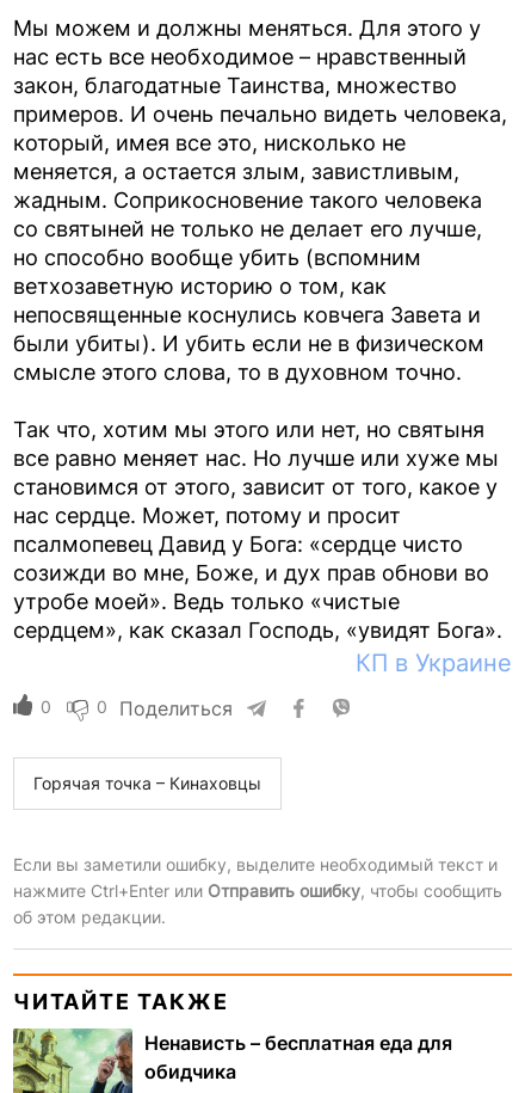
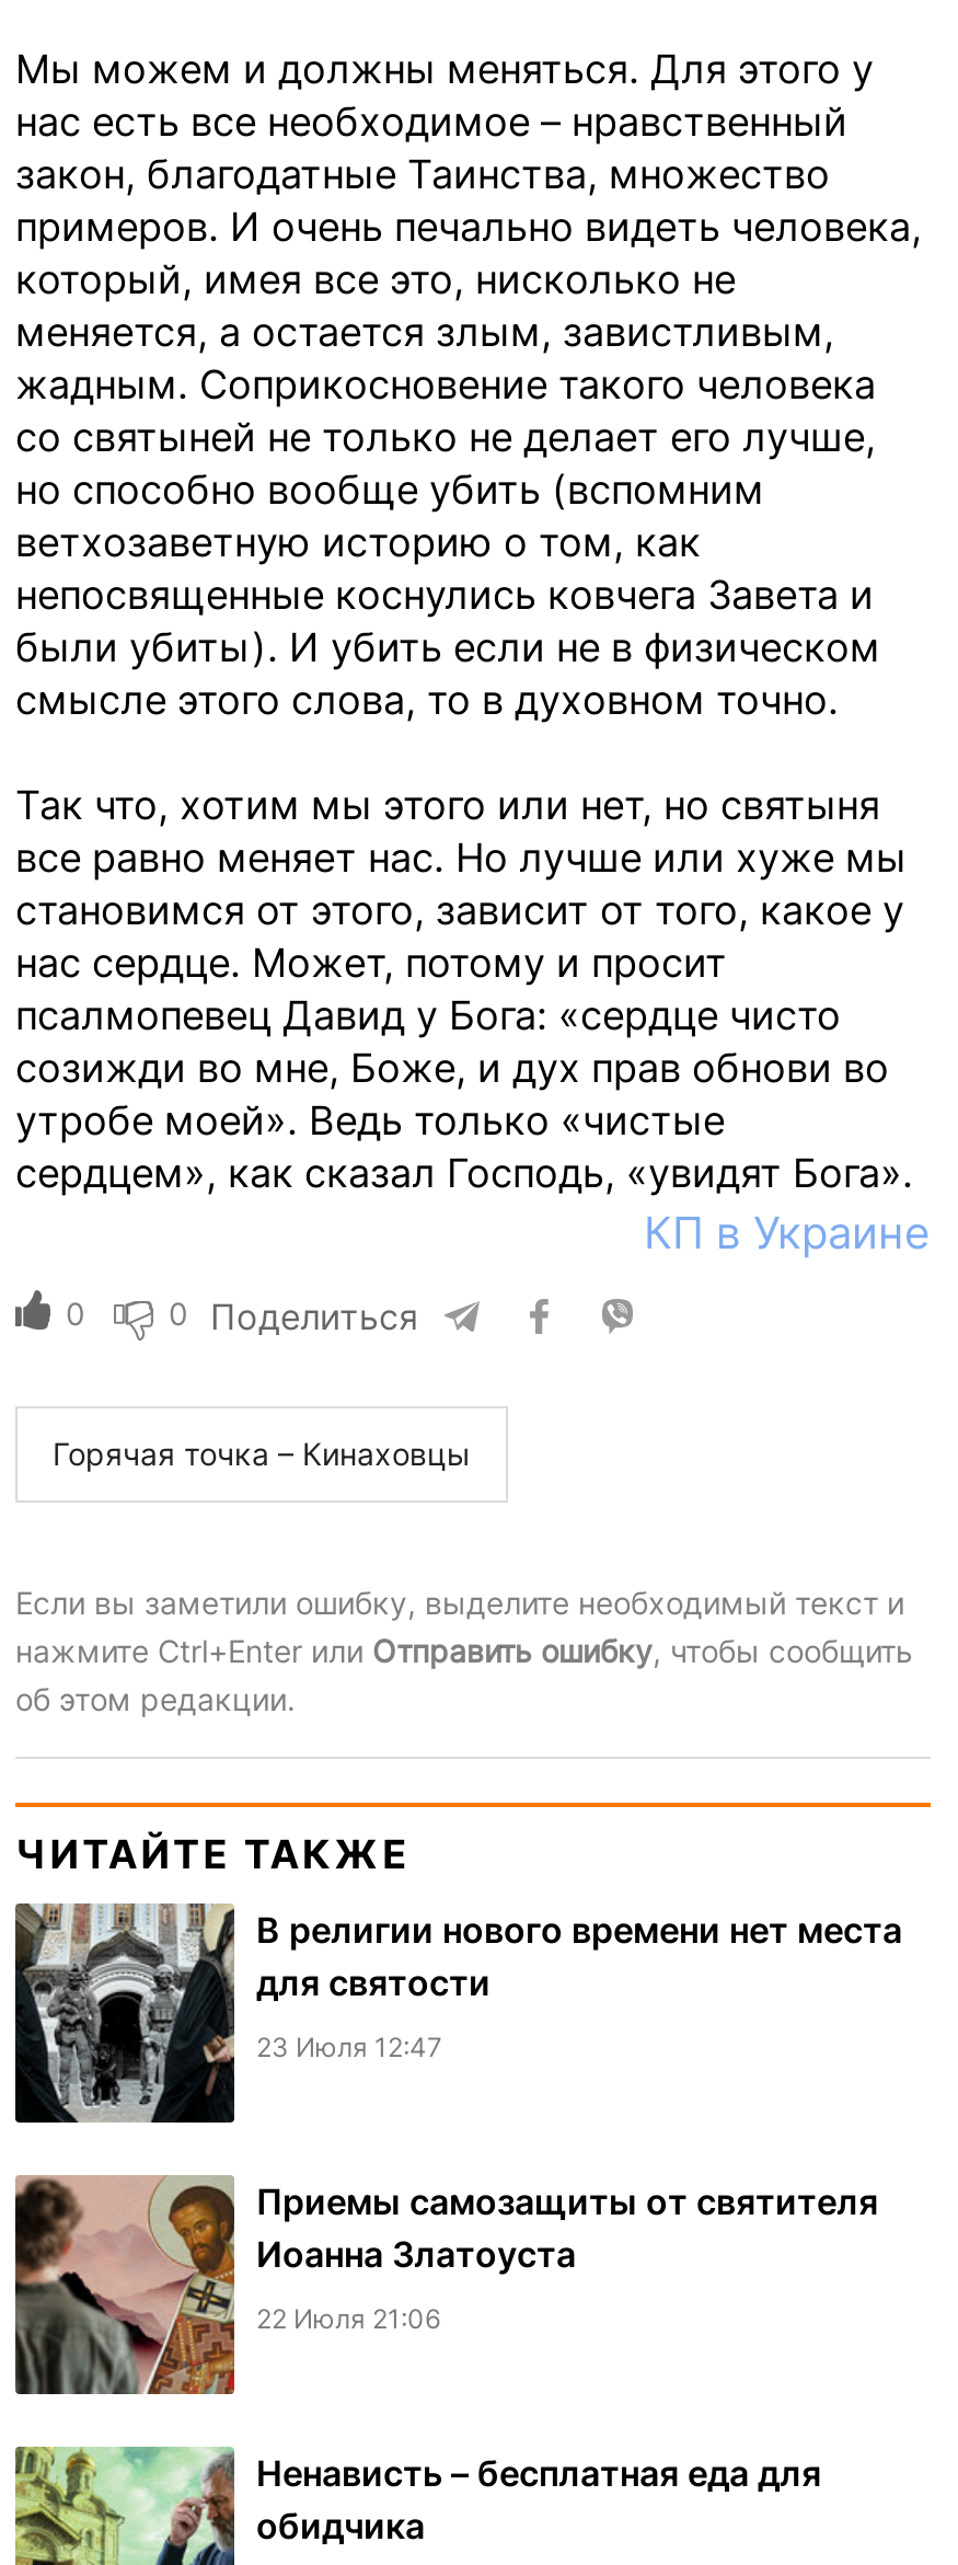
none -> [13,1901,902,2125] [image] | В религии нового времени нет места | для святости | 23 Июля 12:47
none -> [13,2173,878,2396] [image] | Приемы самозащиты от святителя | Иоанна Златоуста | 22 Июля 21:06

